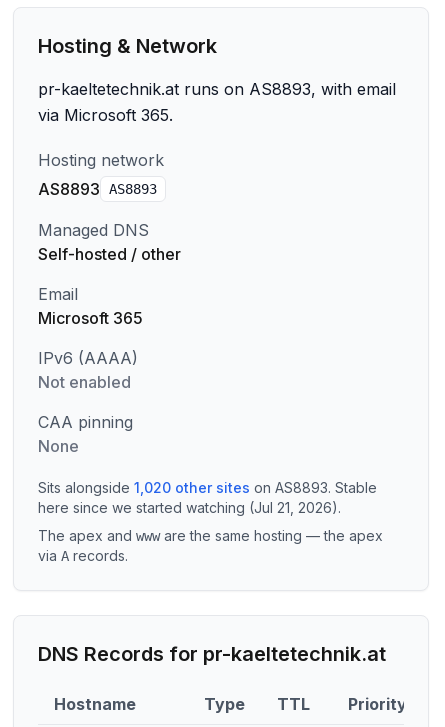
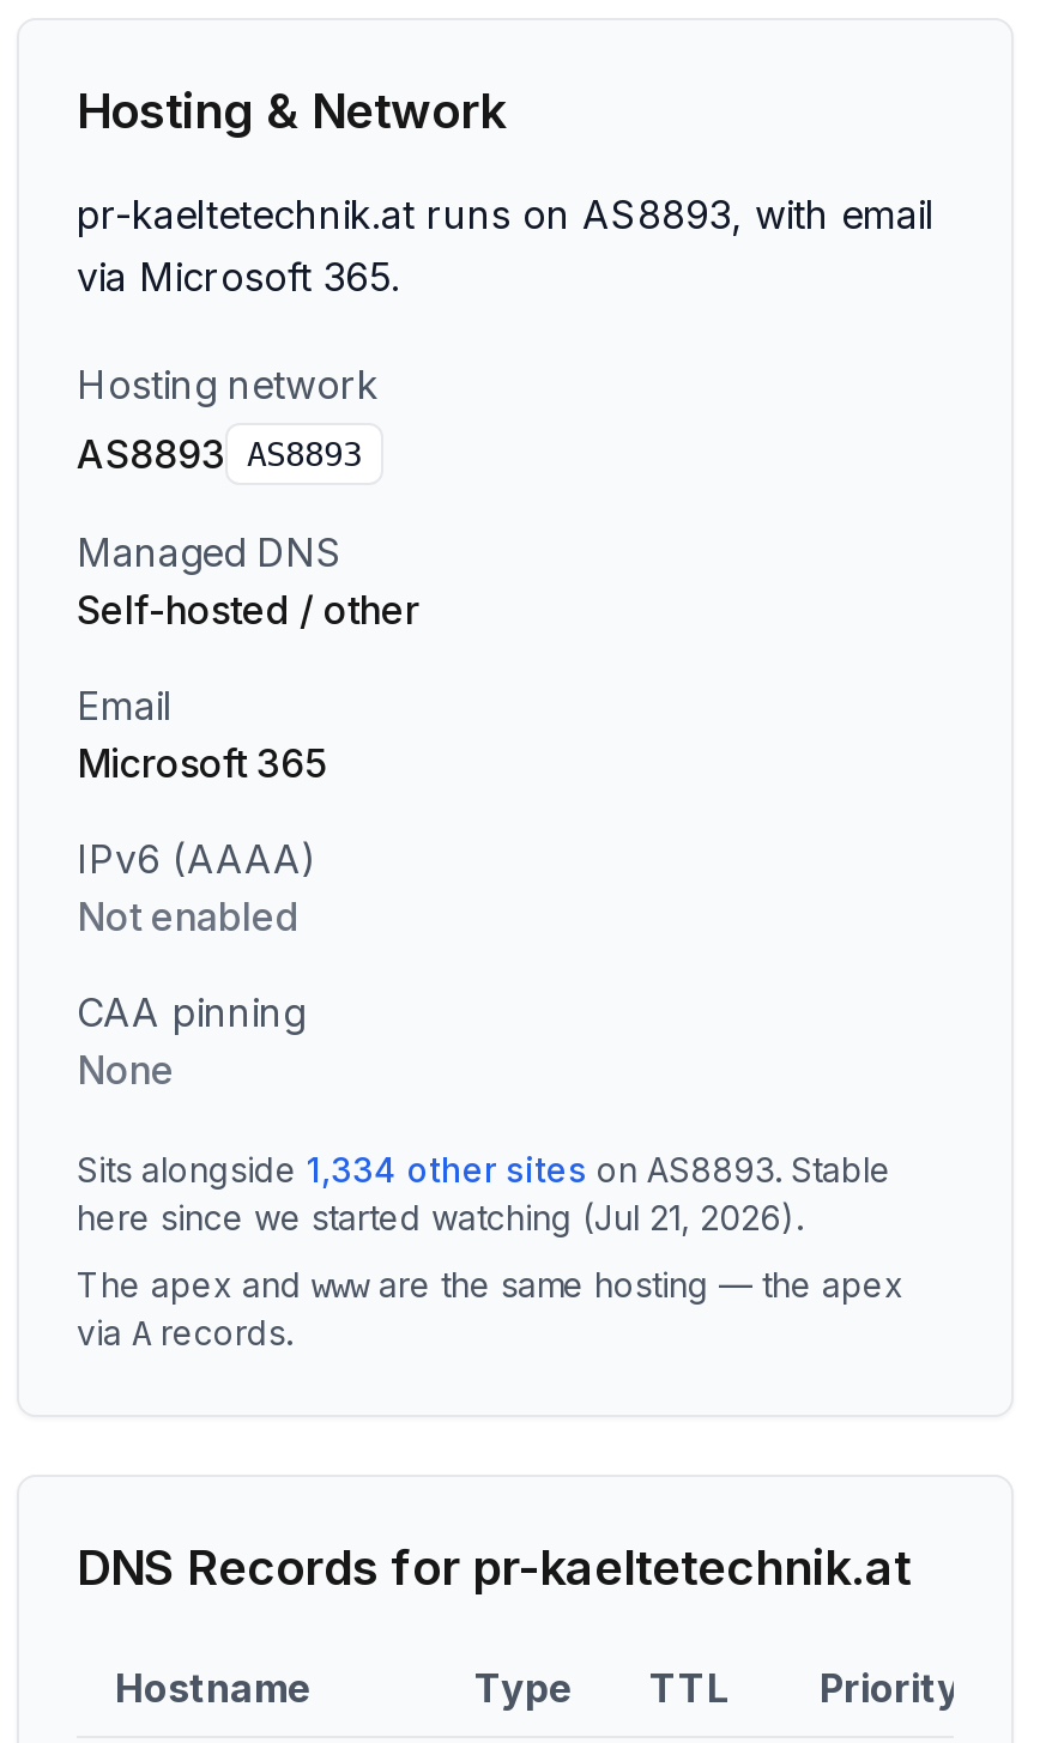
[38,479,377,496] Sits alongside 1,020 other sites on AS8893. Stable -> [77,1149,891,1190] Sits alongside 1,334 other sites on AS8893. Stable

